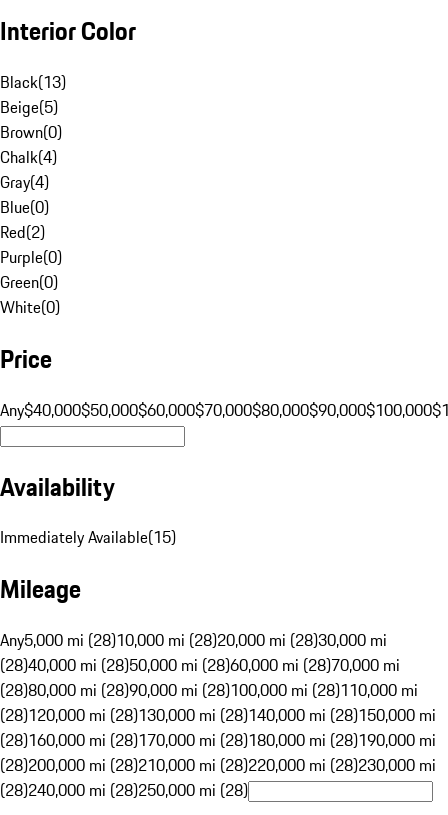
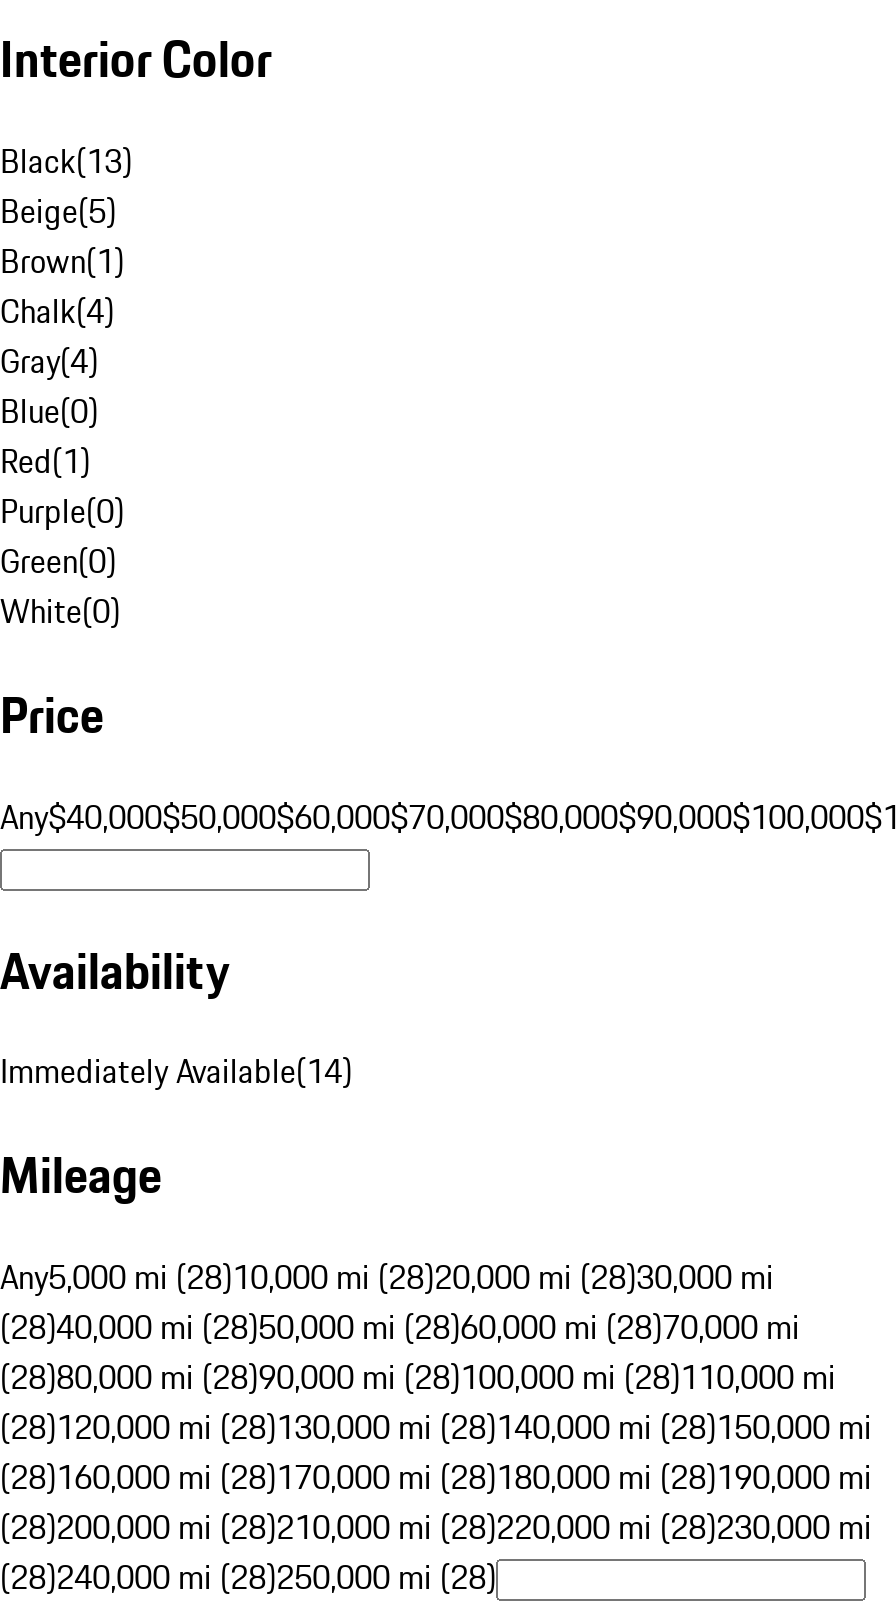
[0,120,62,144] Brown(0) -> [0,237,124,285] Brown(1)
[0,220,45,244] Red(2) -> [0,437,90,485] Red(1)
[0,525,176,549] Immediately Available(15) -> [0,1048,352,1096] Immediately Available(14)

